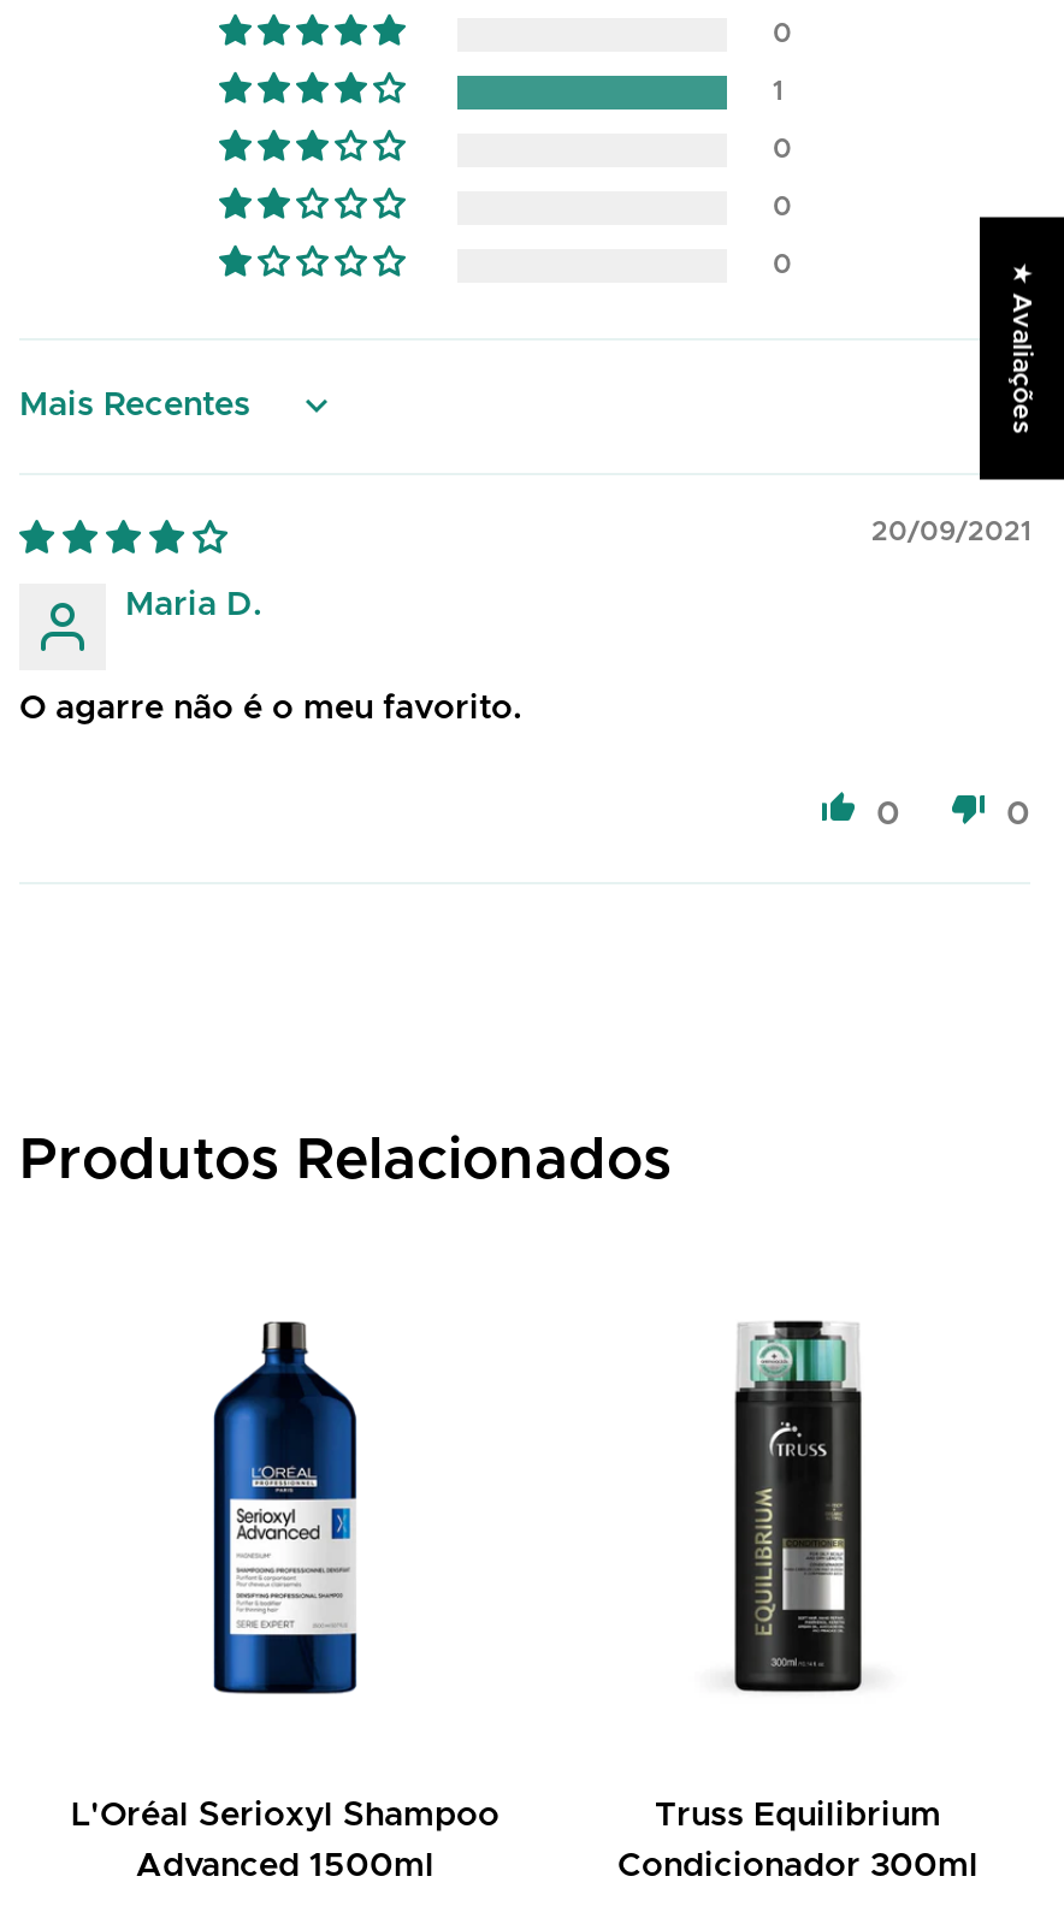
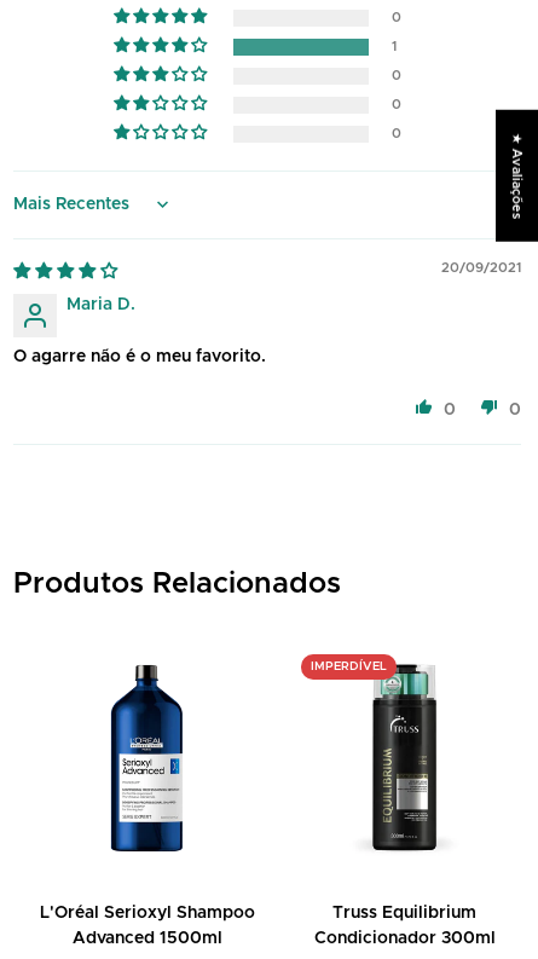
none -> [311,661,387,673] IMPERDÍVEL

